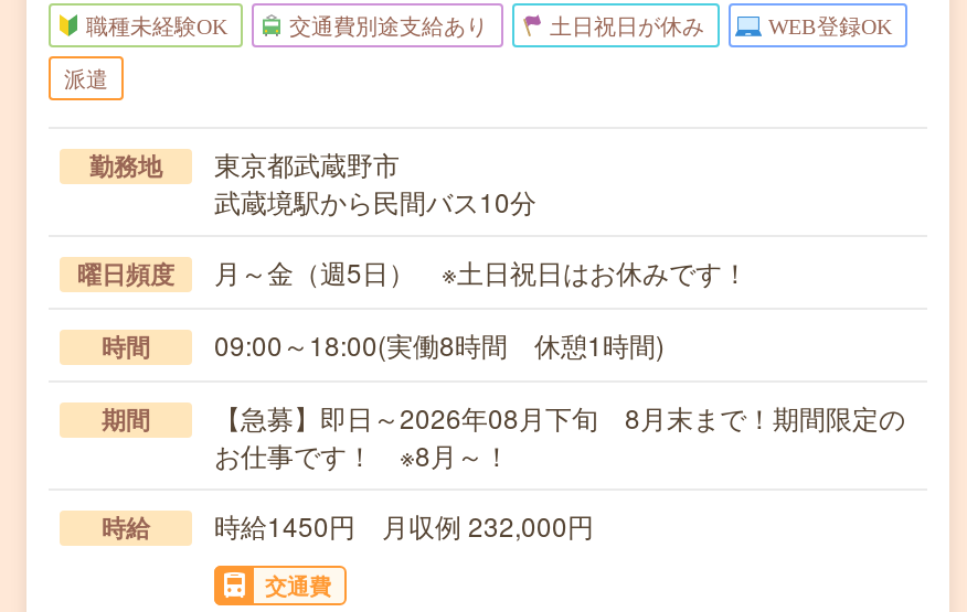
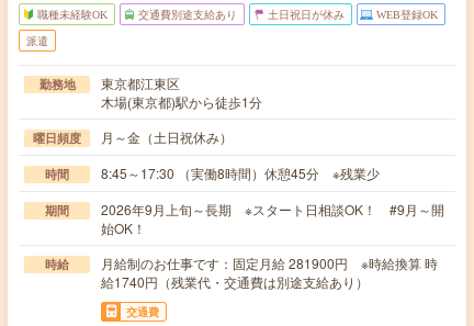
[214,144,536,219] 東京都武蔵野市 | 武蔵境駅から民間バス10分 -> [101,74,262,111] 東京都江東区 | 木場(東京都)駅から徒歩1分
[214,253,748,290] 月～金（週5日） ※土日祝日はお休みです！ -> [101,127,233,146] 月～金（土日祝休み）
[214,325,665,363] 09:00～18:00(実働8時間 休憩1時間) -> [101,164,380,182] 8:45～17:30 （実働8時間）休憩45分 ※残業少
[214,398,905,473] 【急募】即日～2026年08月下旬 8月末まで！期間限定の | お仕事です！ ※8月～！ -> [101,200,444,237] 2026年9月上旬～長期 ※スタート日相談OK！ #9月～開 | 始OK！
[214,506,594,544] 時給1450円 月収例 232,000円 -> [101,254,438,291] 月給制のお仕事です：固定月給 281900円 ※時給換算 時 | 給1740円（残業代・交通費は別途支給あり）

